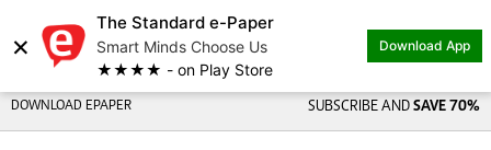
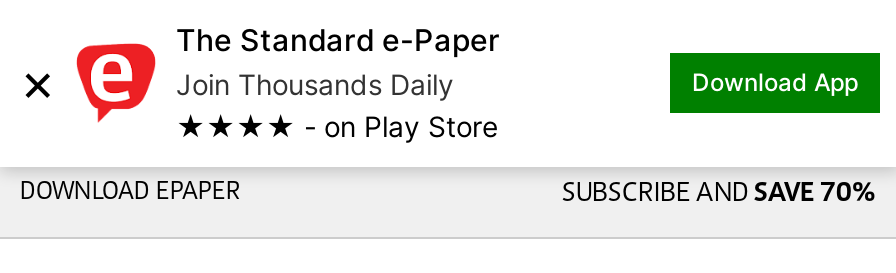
[96,37,267,56] Smart Minds Choose Us -> [176,67,454,101] Join Thousands Daily

